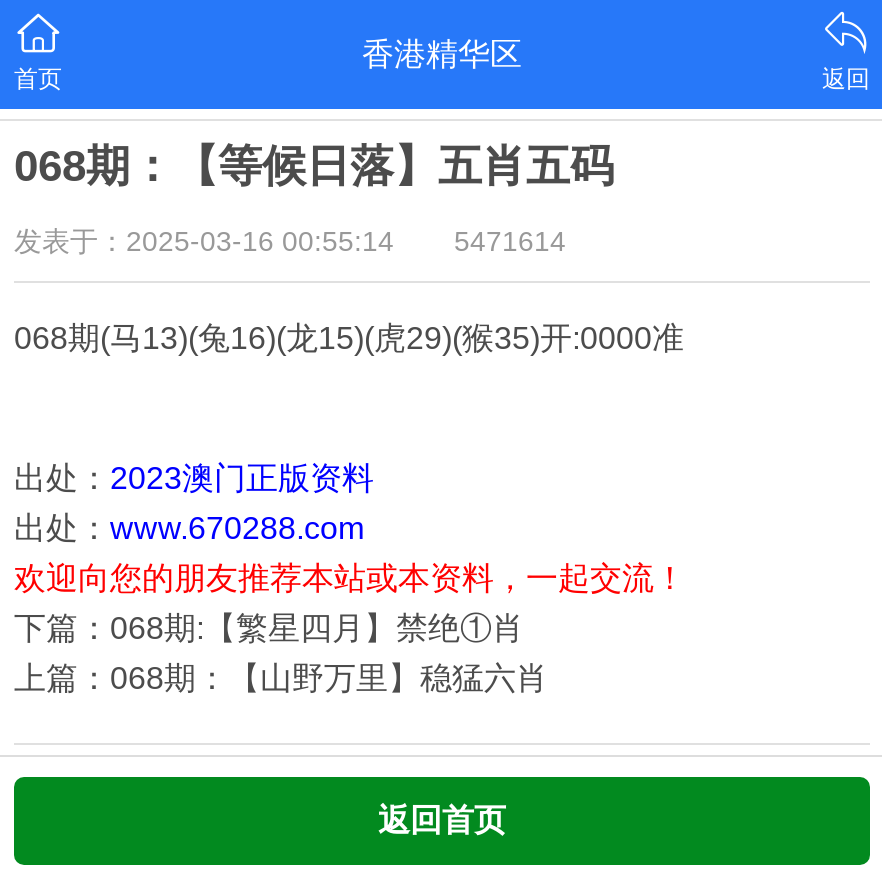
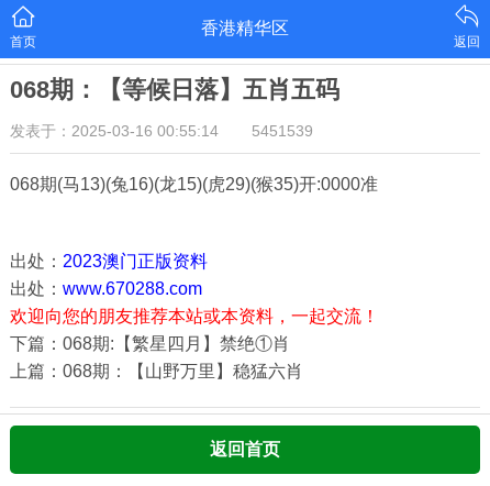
[14,225,566,257] 发表于：2025-03-16 00:55:14 5471614 -> [10,122,313,140] 发表于：2025-03-16 00:55:14 5451539

